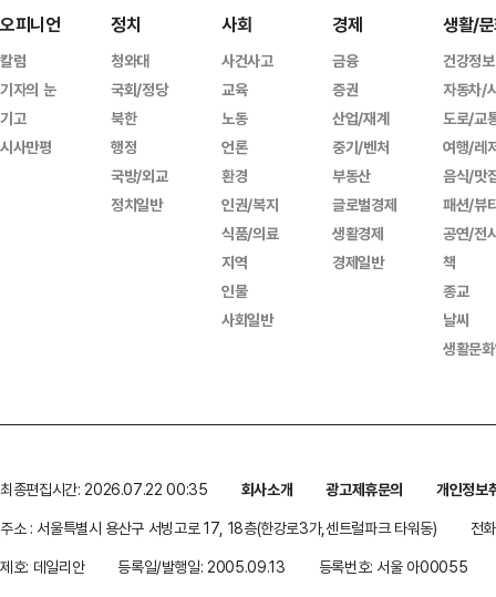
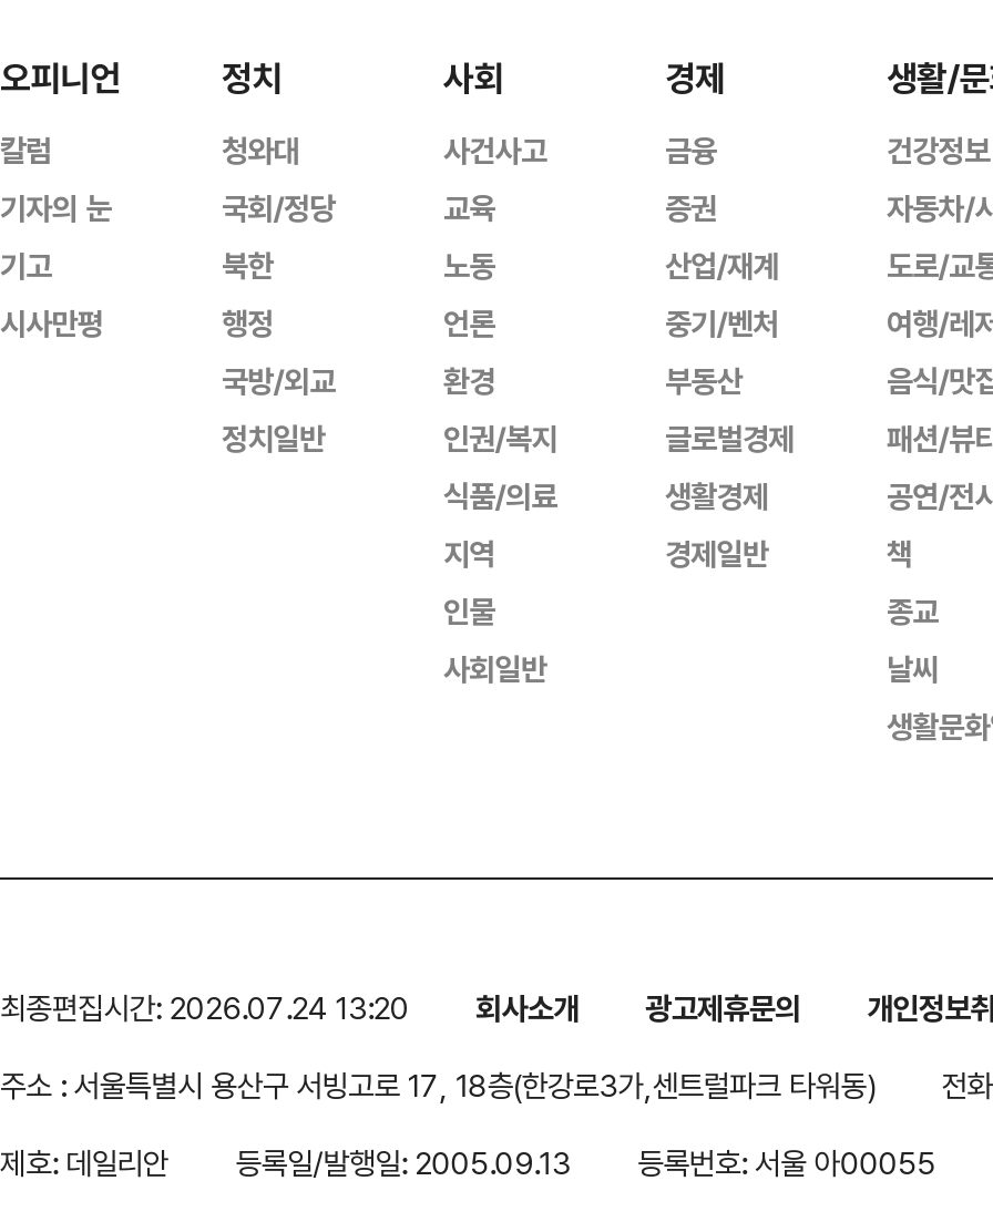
[0,478,208,500] 최종편집시간: 2026.07.22 00:35 -> [0,986,409,1028] 최종편집시간: 2026.07.24 13:20

